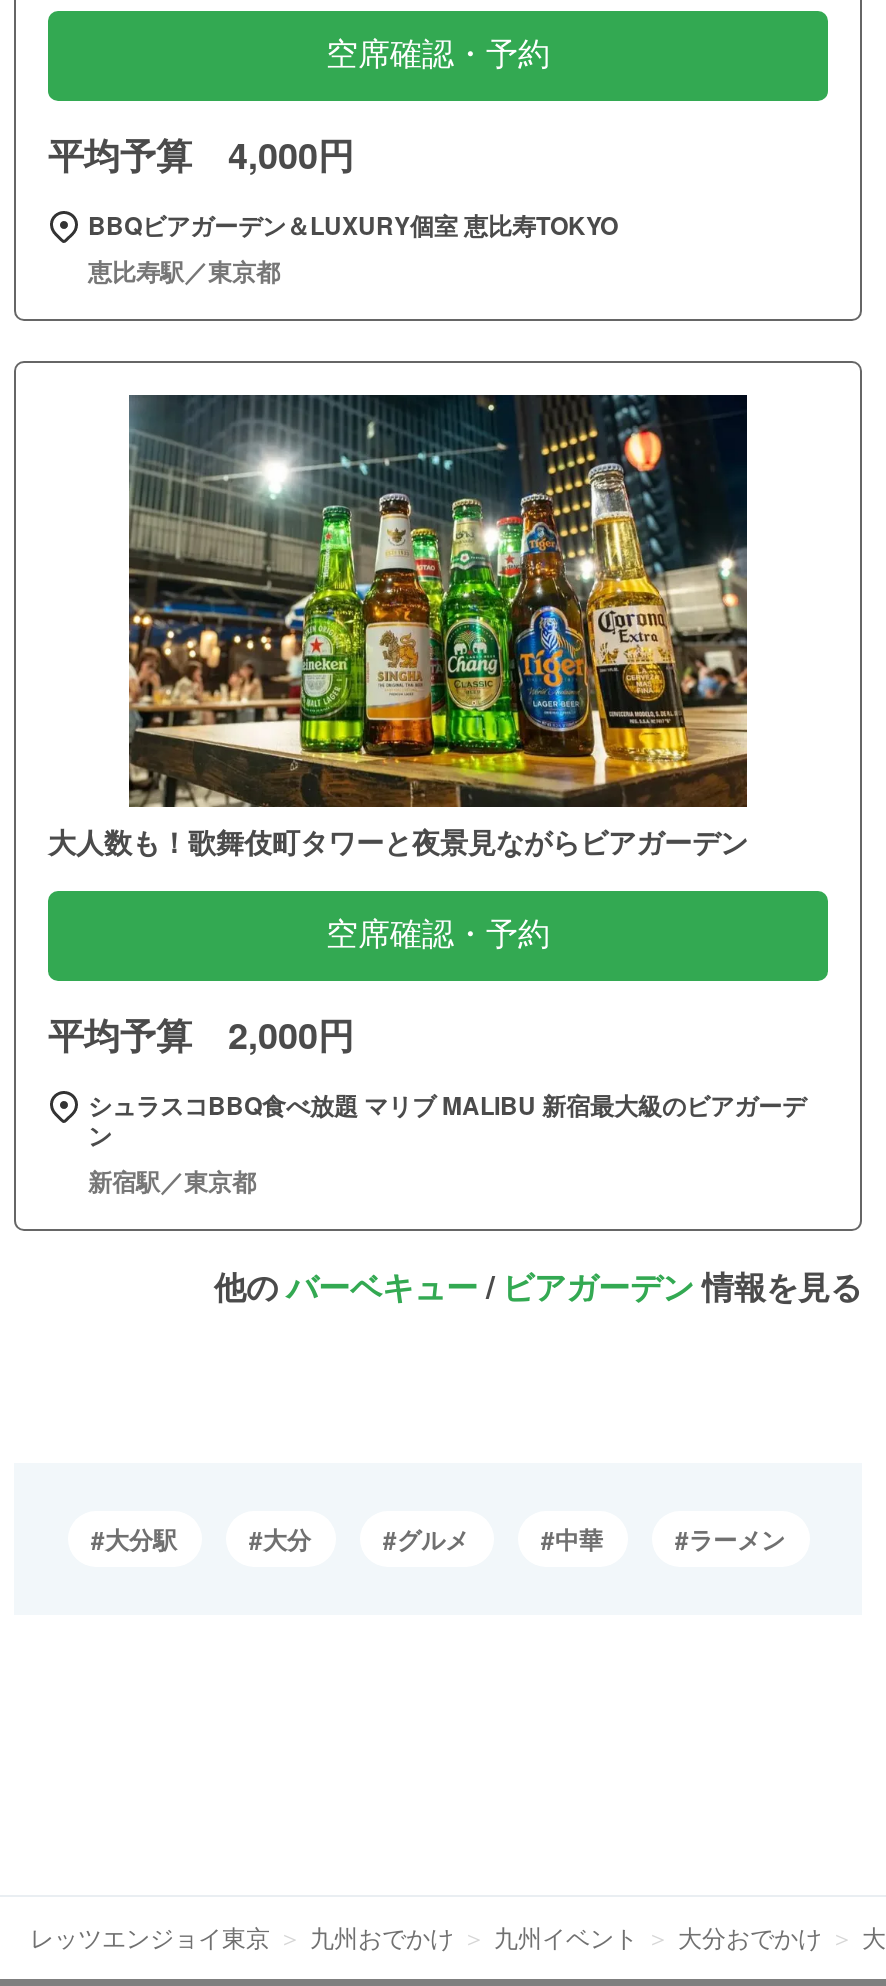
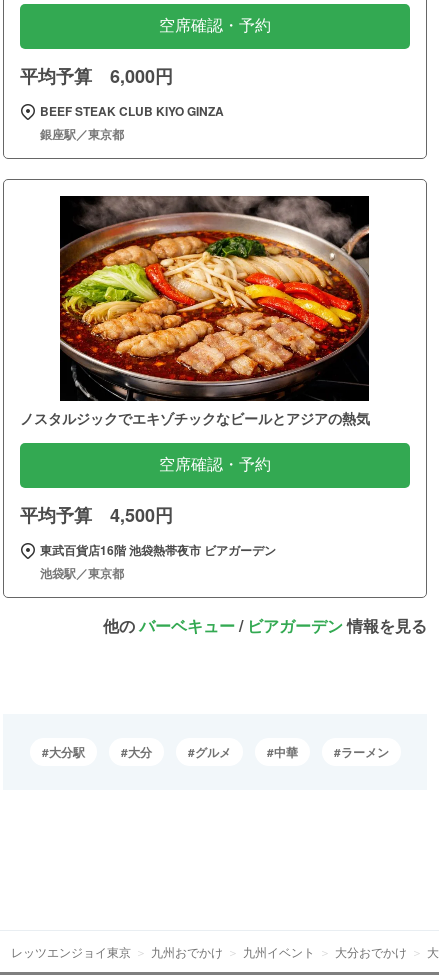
[48,129,354,181] 平均予算 4,000円 -> [20,63,173,89] 平均予算 6,000円
[88,207,618,289] BBQビアガーデン＆LUXURY個室 恵比寿TOKYO | 恵比寿駅／東京都 -> [40,102,224,143] BEEF STEAK CLUB KIYO GINZA | 銀座駅／東京都
[48,392,750,861] [image] | 大人数も！歌舞伎町タワーと夜景見ながらビアガーデン -> [20,195,370,428] [image] | ノスタルジックでエキゾチックなビールとアジアの熱気
[48,1009,354,1061] 平均予算 2,000円 -> [20,502,173,528] 平均予算 4,500円
[88,1087,806,1199] シュラスコBBQ食べ放題 マリブ MALIBU 新宿最大級のビアガーデ | ン | 新宿駅／東京都 -> [40,541,276,582] 東武百貨店16階 池袋熱帯夜市 ビアガーデン | 池袋駅／東京都

